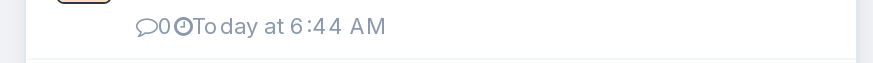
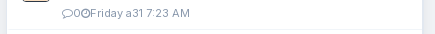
[158,12,386,40] 0 Today at 6:44 AM -> [73,6,190,20] 0 Friday a31 7:23 AM

